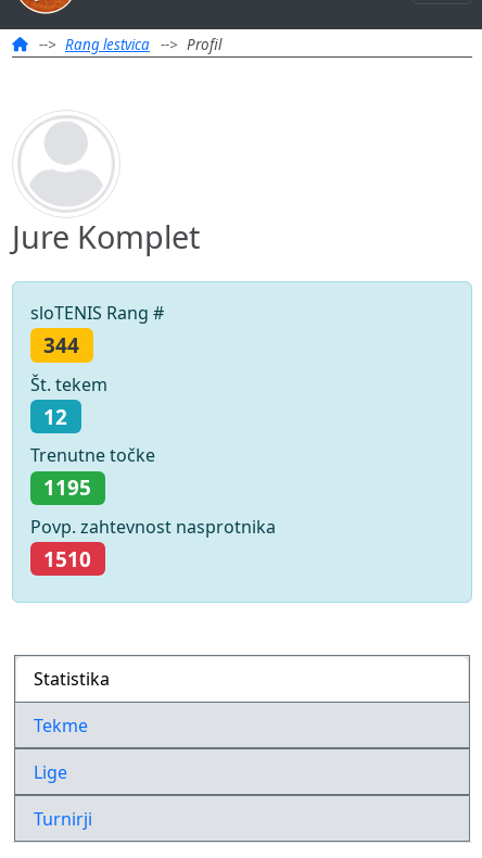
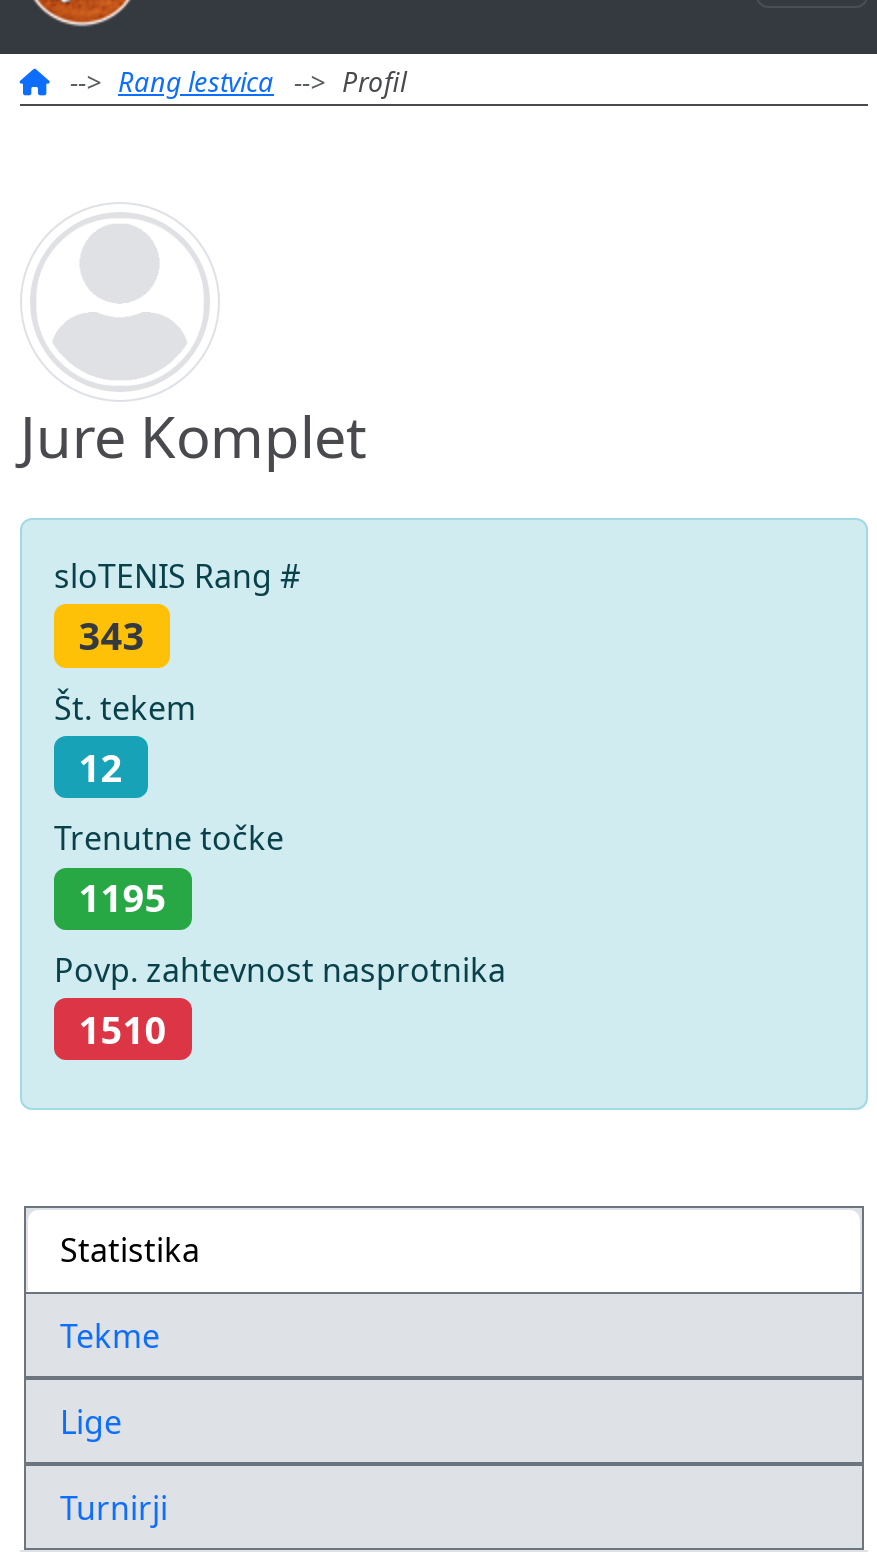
[44,331,80,359] 344 -> [79,610,145,662] 343

